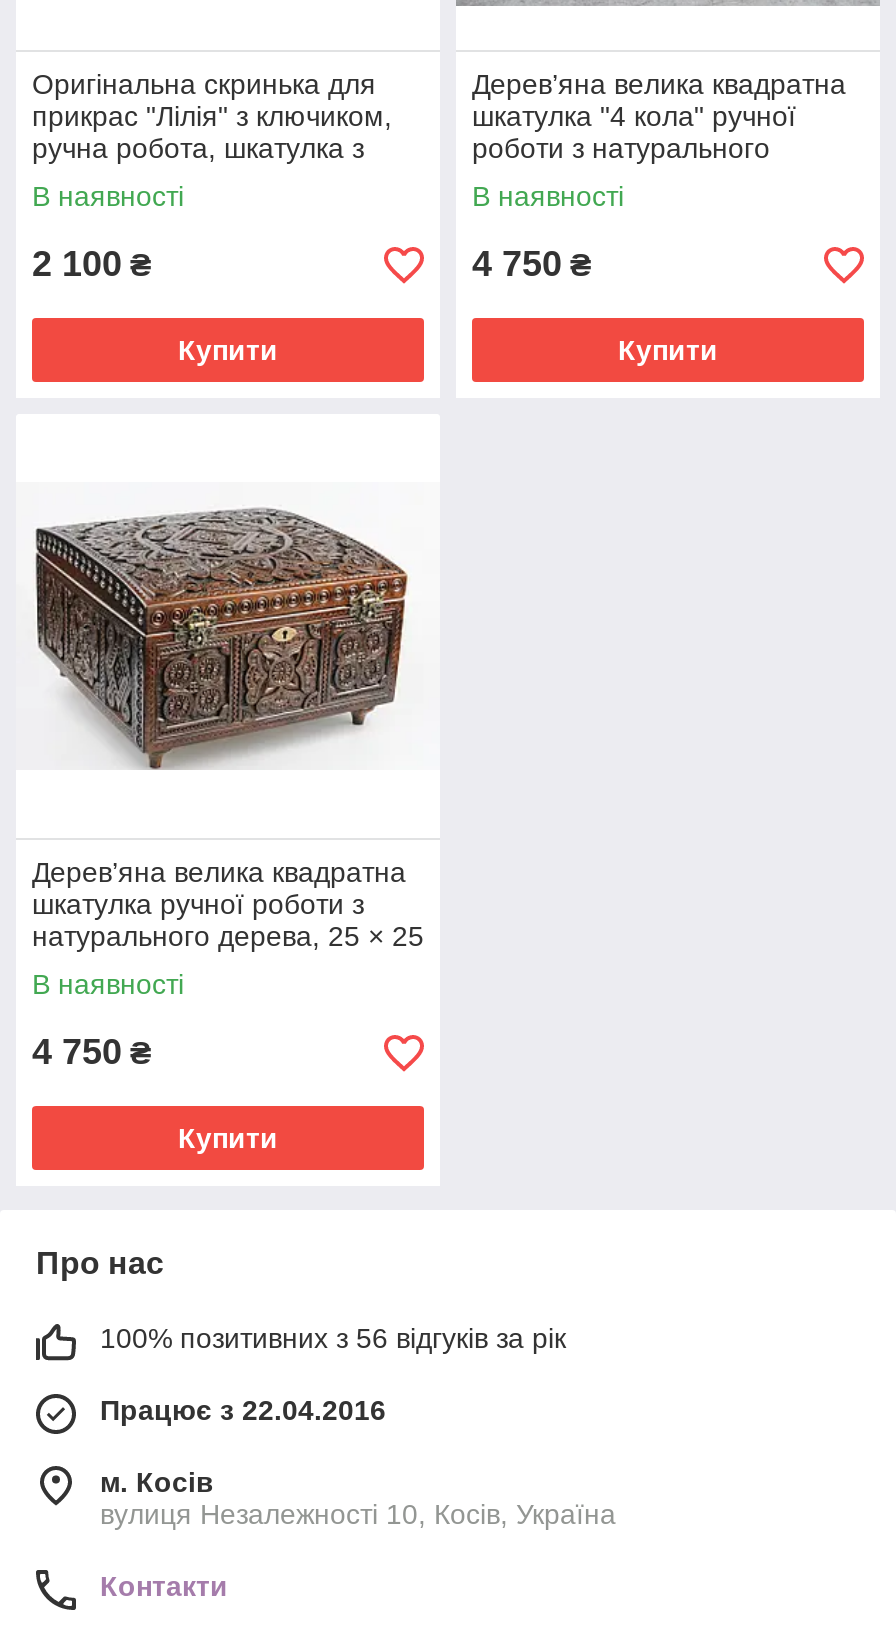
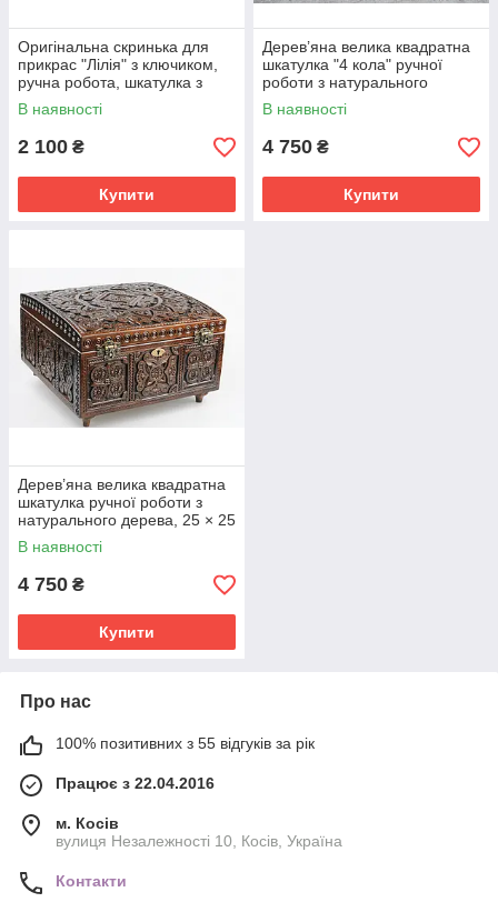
[100,1322,566,1354] 100% позитивних з 56 відгуків за рік -> [56,734,315,752] 100% позитивних з 55 відгуків за рік

